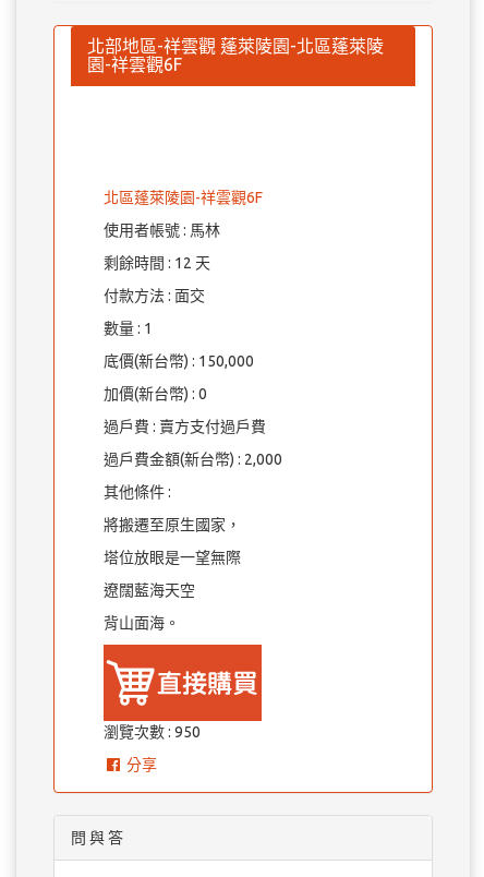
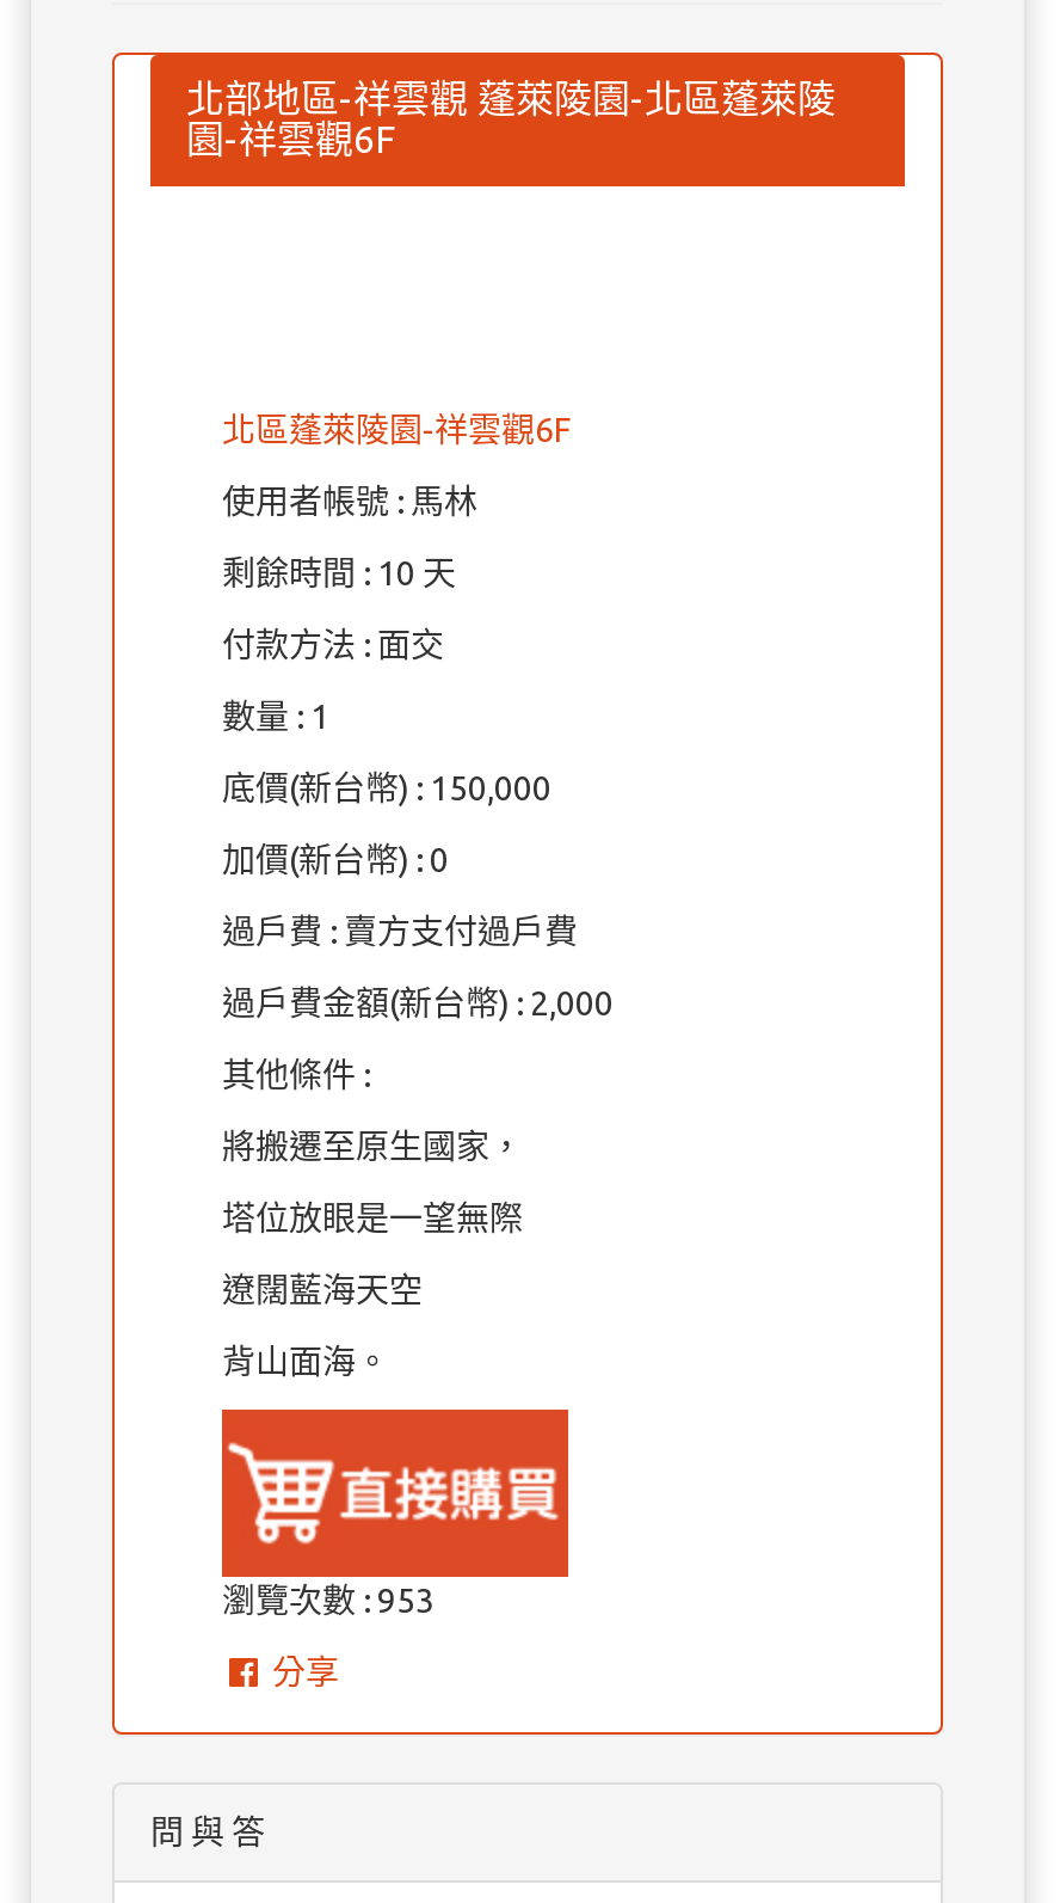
[104,254,210,272] 剩餘時間 : 12 天 -> [222,554,456,593] 剩餘時間 : 10 天
[104,723,201,741] 瀏覽次數 : 950 -> [222,1582,435,1620] 瀏覽次數 : 953

